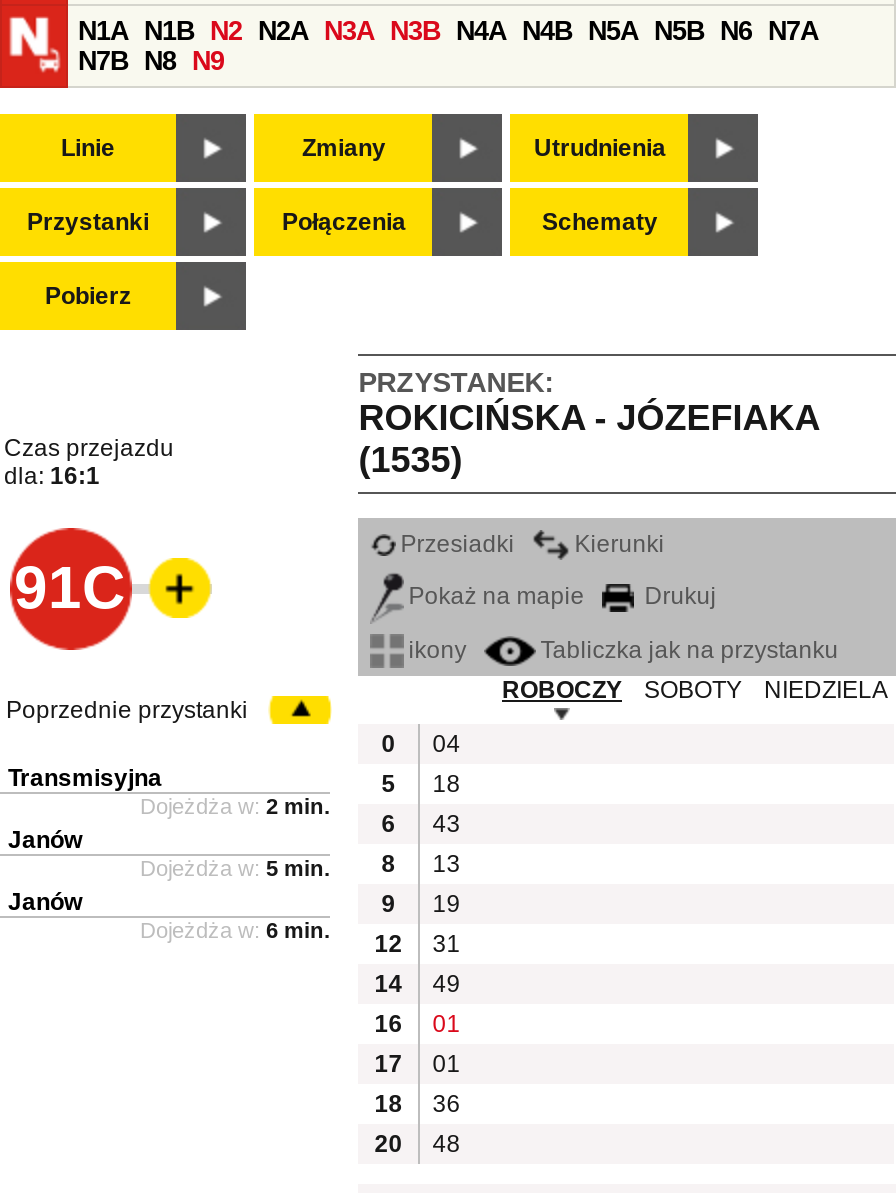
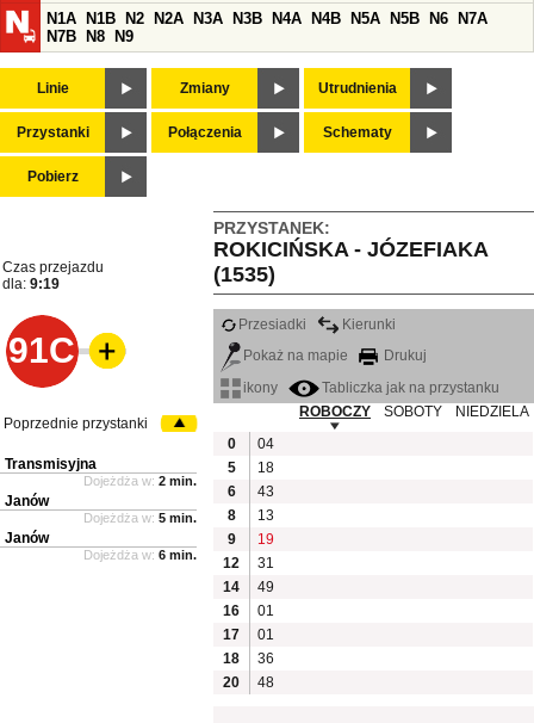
[4,462,100,490] dla: 16:1 -> [2,276,60,292] dla: 9:19

